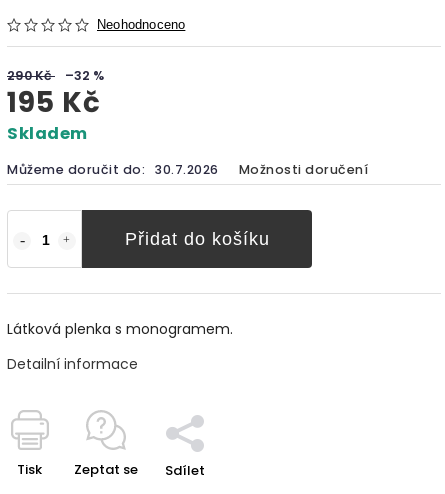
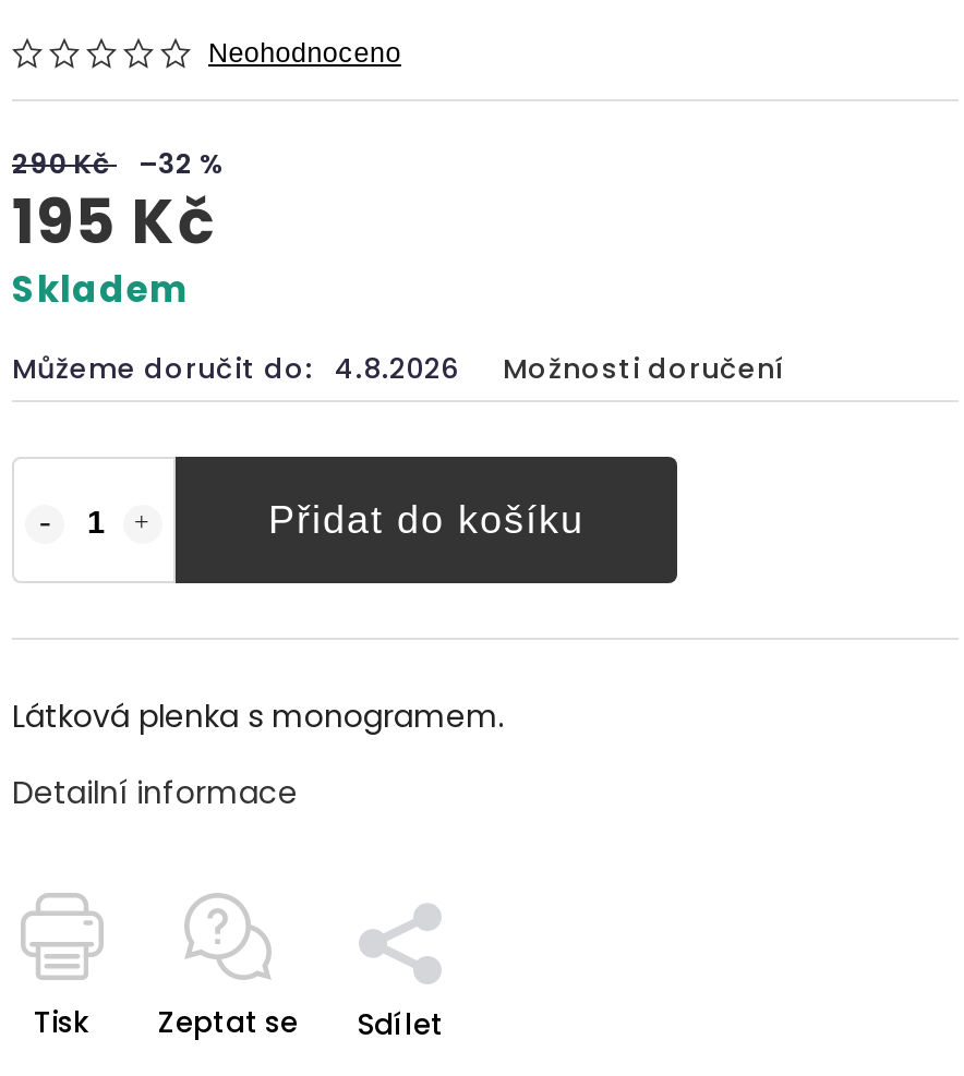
[7,161,218,178] Můžeme doručit do: 30.7.2026 -> [12,350,459,387] Můžeme doručit do: 4.8.2026

